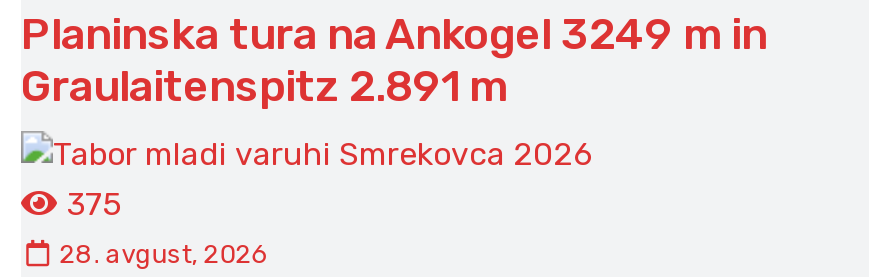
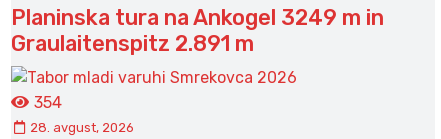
[67,184,121,222] 375 -> [34,92,62,111] 354

